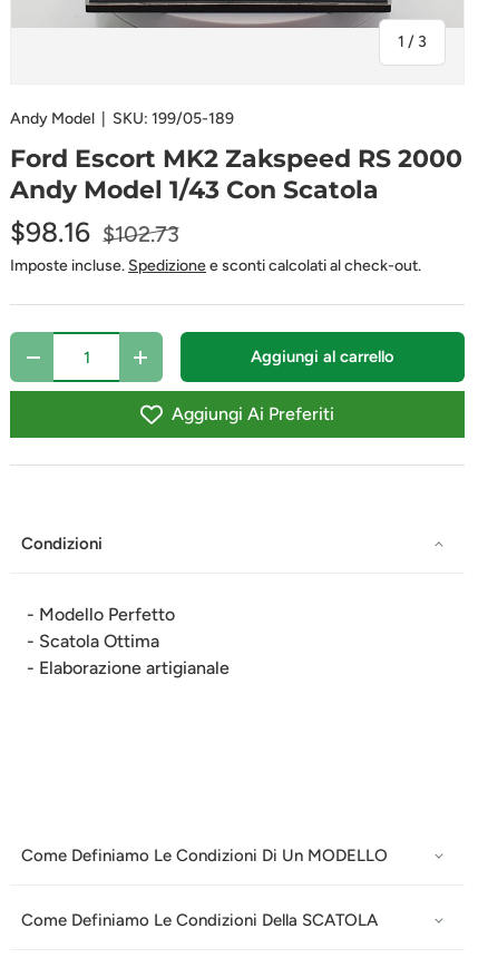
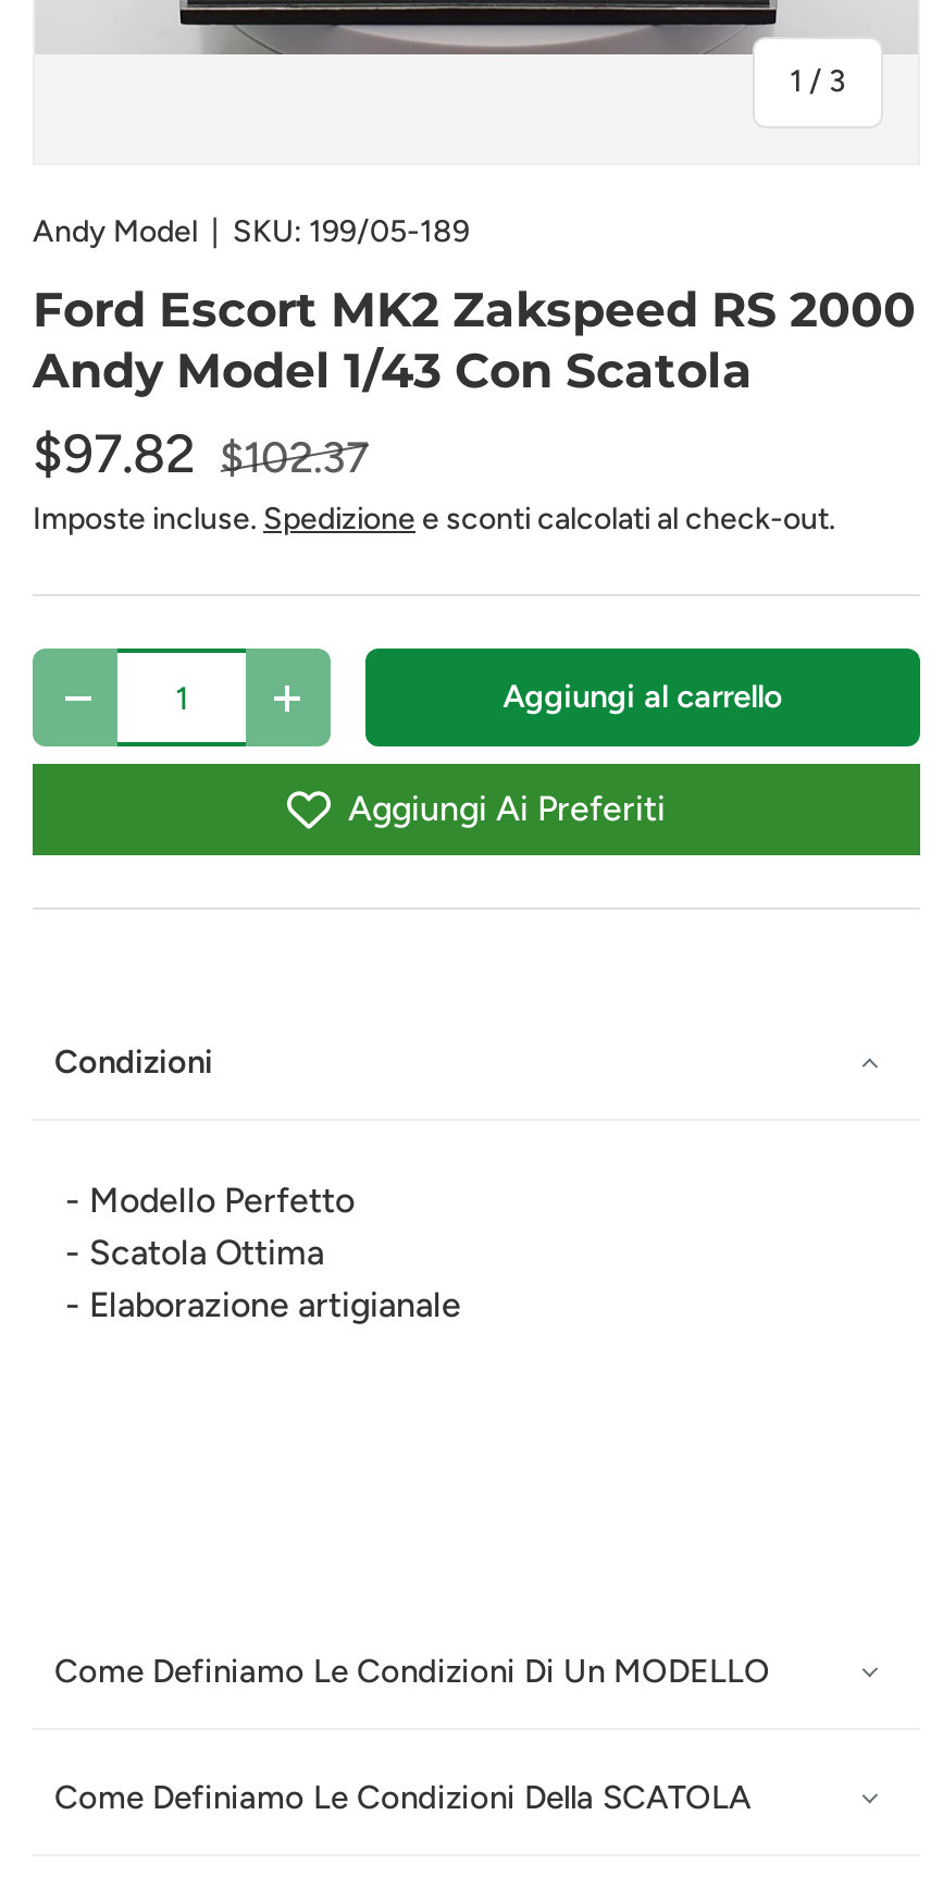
[10,217,179,249] $98.16 $102.73 -> [33,423,370,486] $97.82 $102.37

